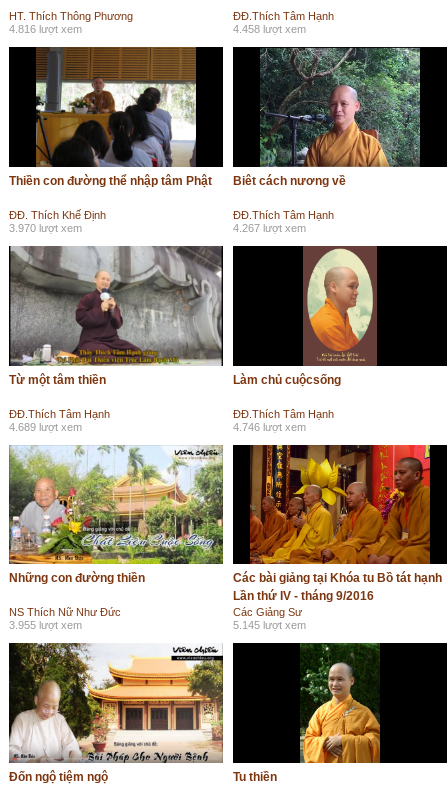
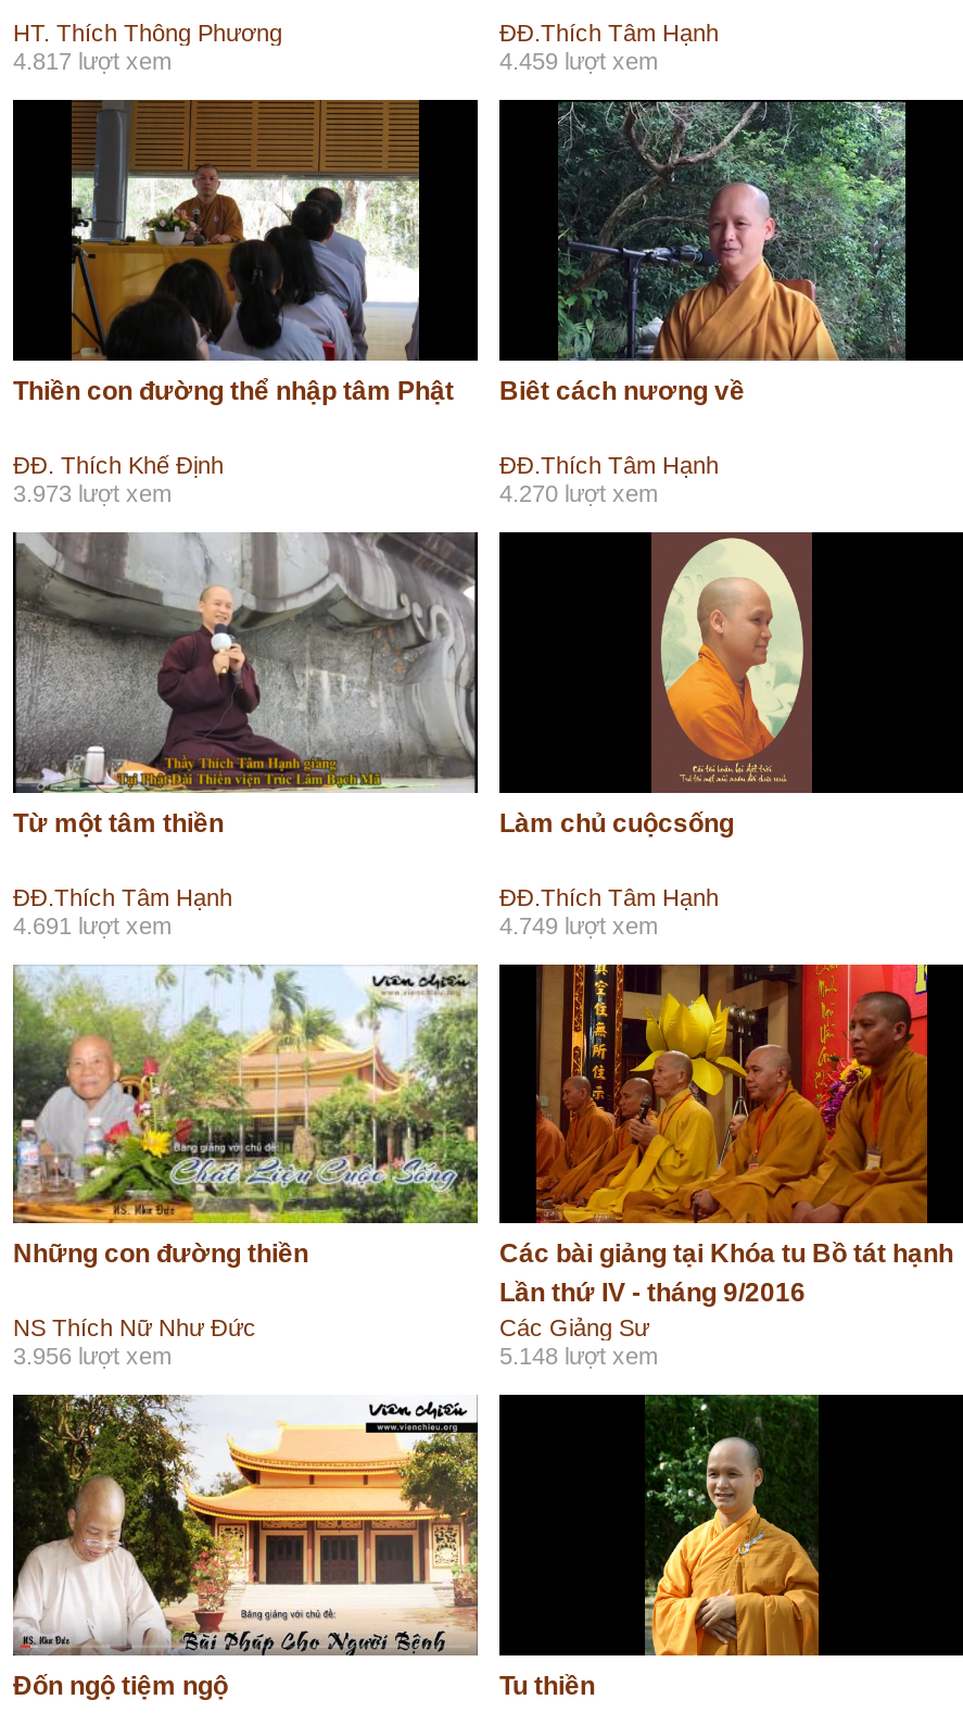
[9,23,82,35] 4.816 lượt xem -> [13,48,172,74] 4.817 lượt xem
[233,23,306,35] 4.458 lượt xem -> [499,48,658,74] 4.459 lượt xem
[9,222,82,234] 3.970 lượt xem -> [13,480,172,506] 3.973 lượt xem
[233,222,306,234] 4.267 lượt xem -> [499,480,658,506] 4.270 lượt xem
[9,421,82,433] 4.689 lượt xem -> [13,912,172,938] 4.691 lượt xem
[233,421,306,433] 4.746 lượt xem -> [499,912,658,938] 4.749 lượt xem
[9,619,82,631] 3.955 lượt xem -> [13,1344,172,1370] 3.956 lượt xem
[233,619,306,631] 5.145 lượt xem -> [499,1344,658,1370] 5.148 lượt xem

